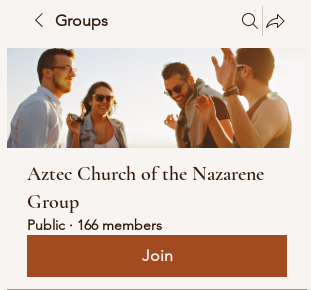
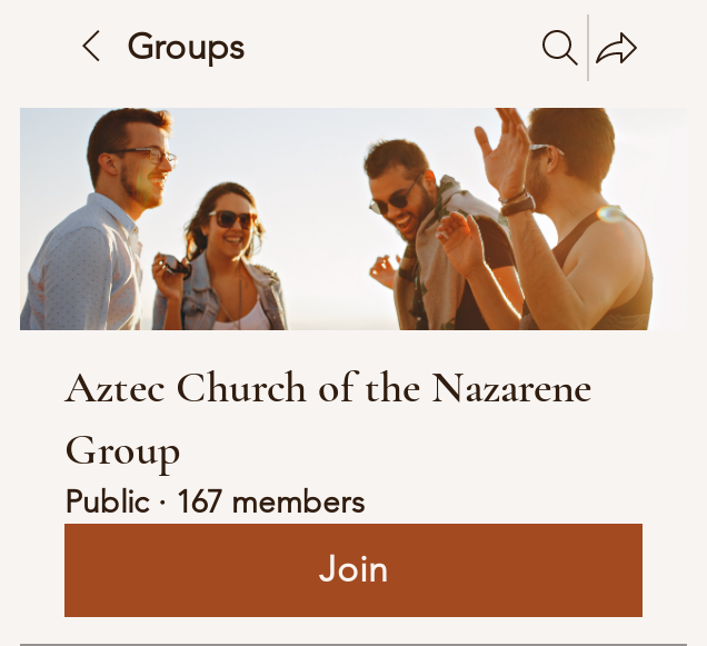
[27,216,162,234] Public · 166 members -> [64,481,365,521] Public · 167 members

